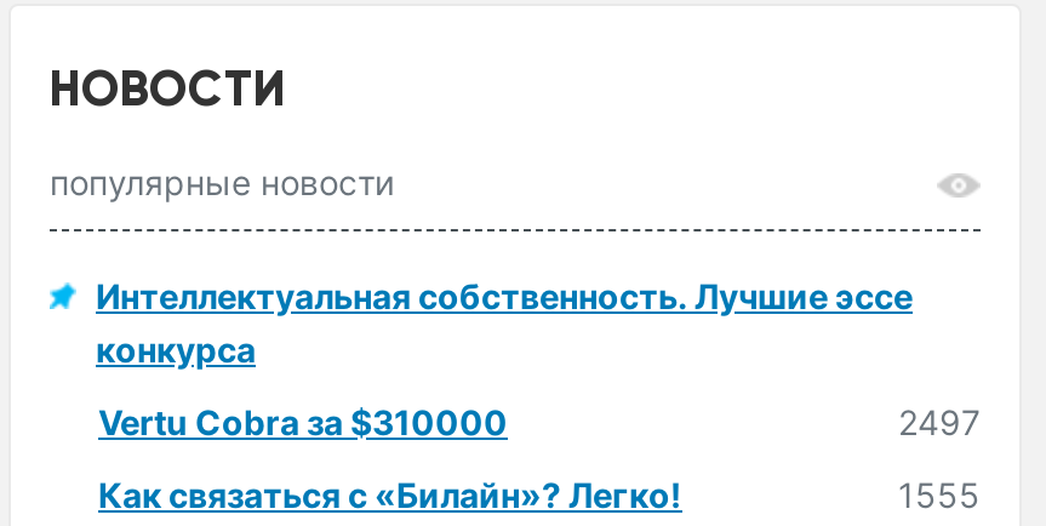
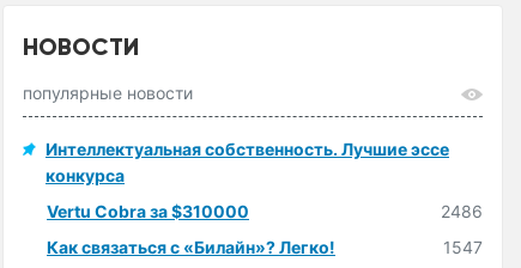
[898,402,981,443] 2497 -> [441,201,483,222] 2486
[898,474,981,516] 1555 -> [443,237,483,257] 1547

